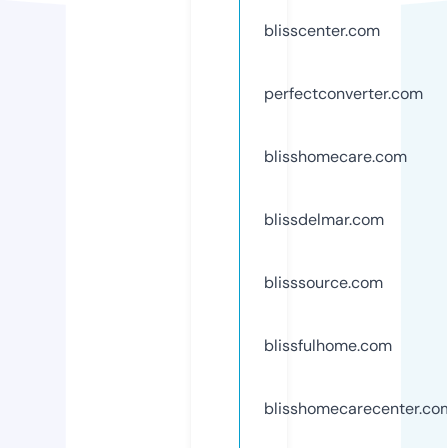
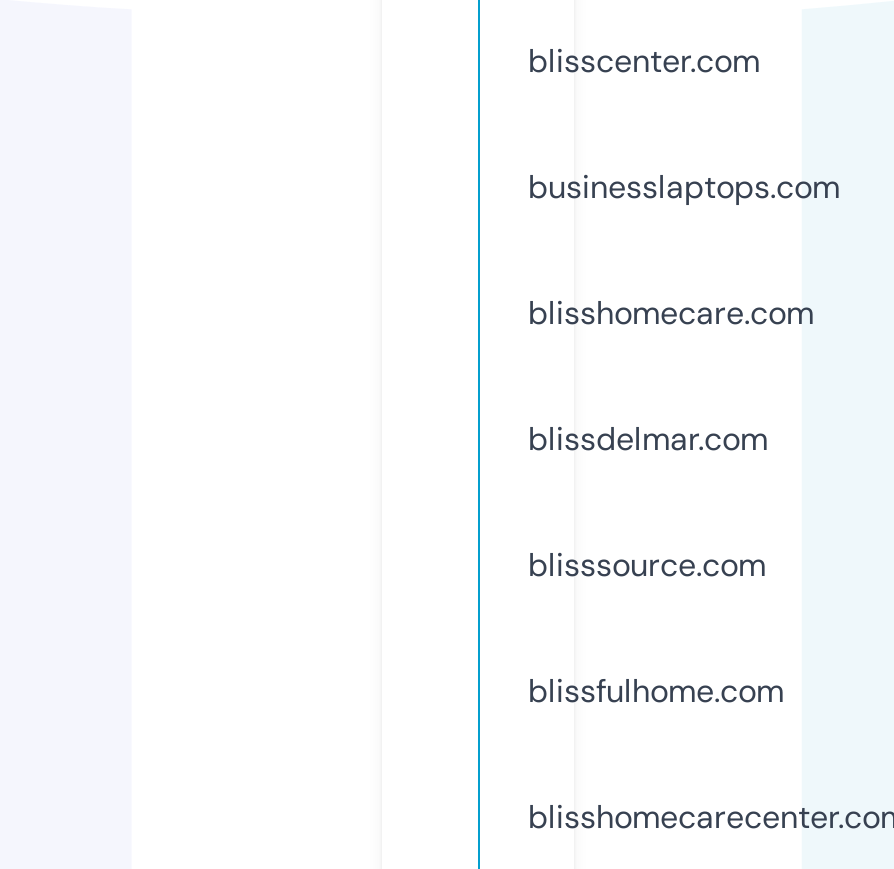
[264,83,423,104] perfectconverter.com -> [528,166,840,208] businesslaptops.com

